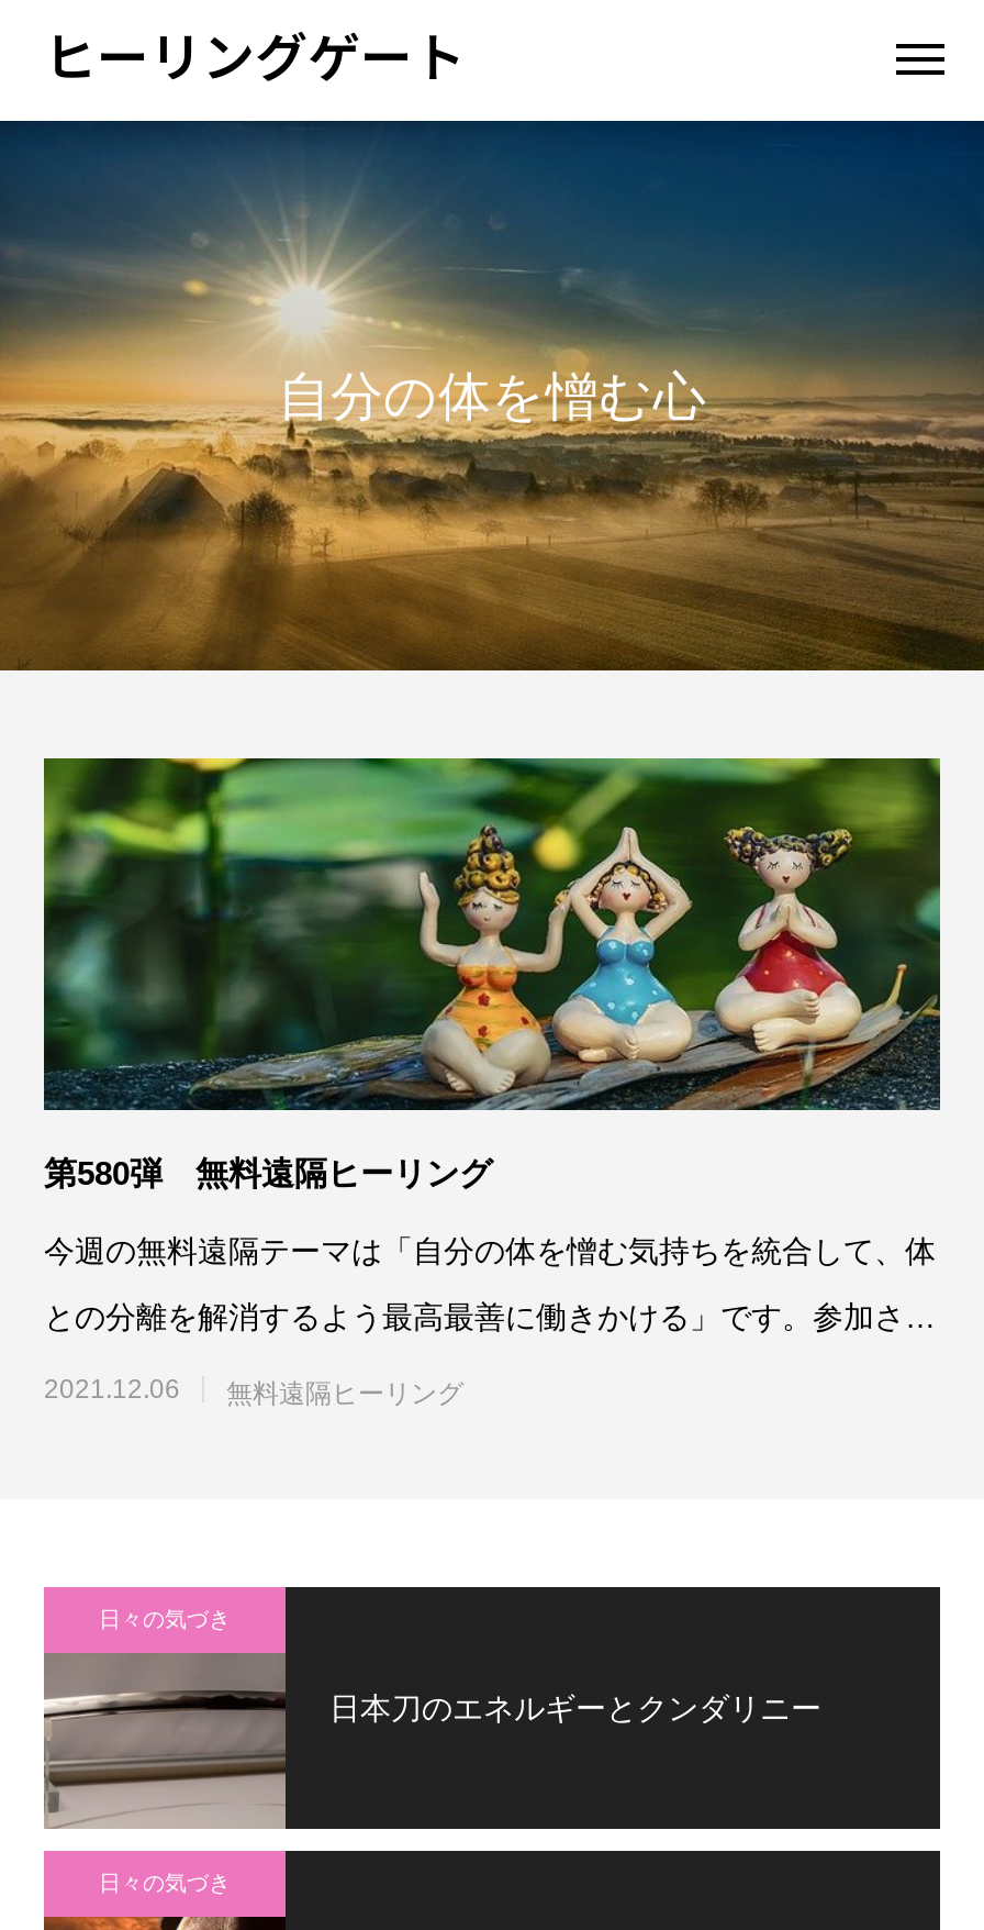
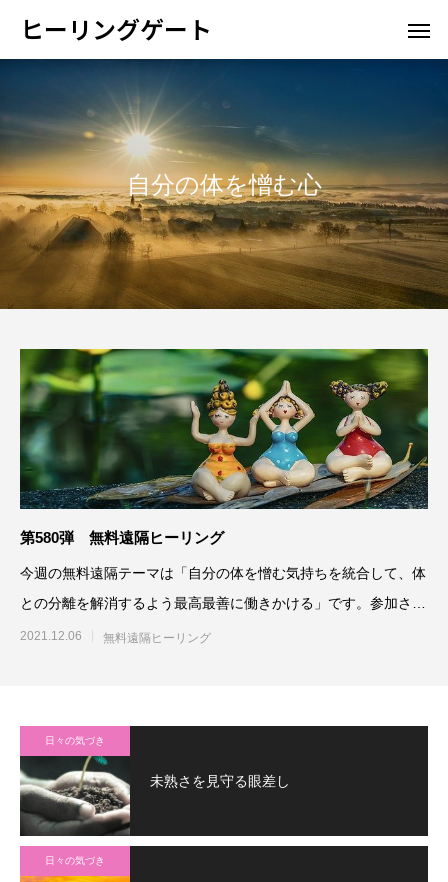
[44,1653,821,1827] [image] | 日本刀のエネルギーとクンダリニー -> [19,755,290,836] [image] | 未熟さを見守る眼差し

